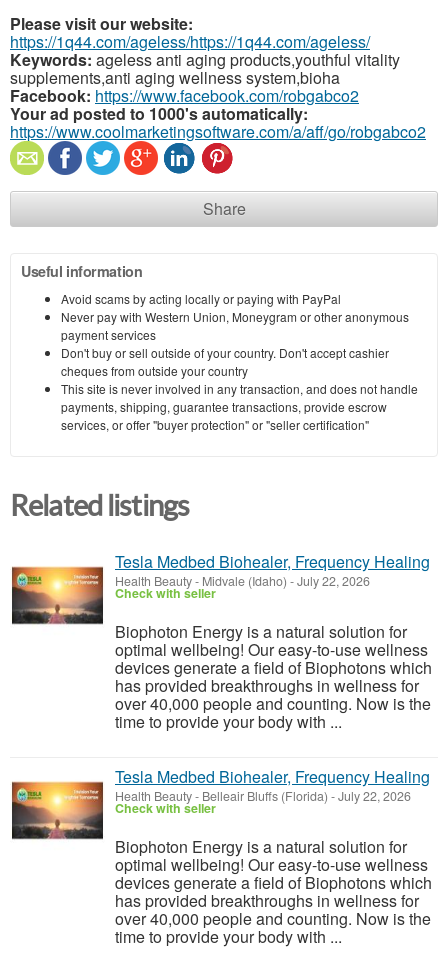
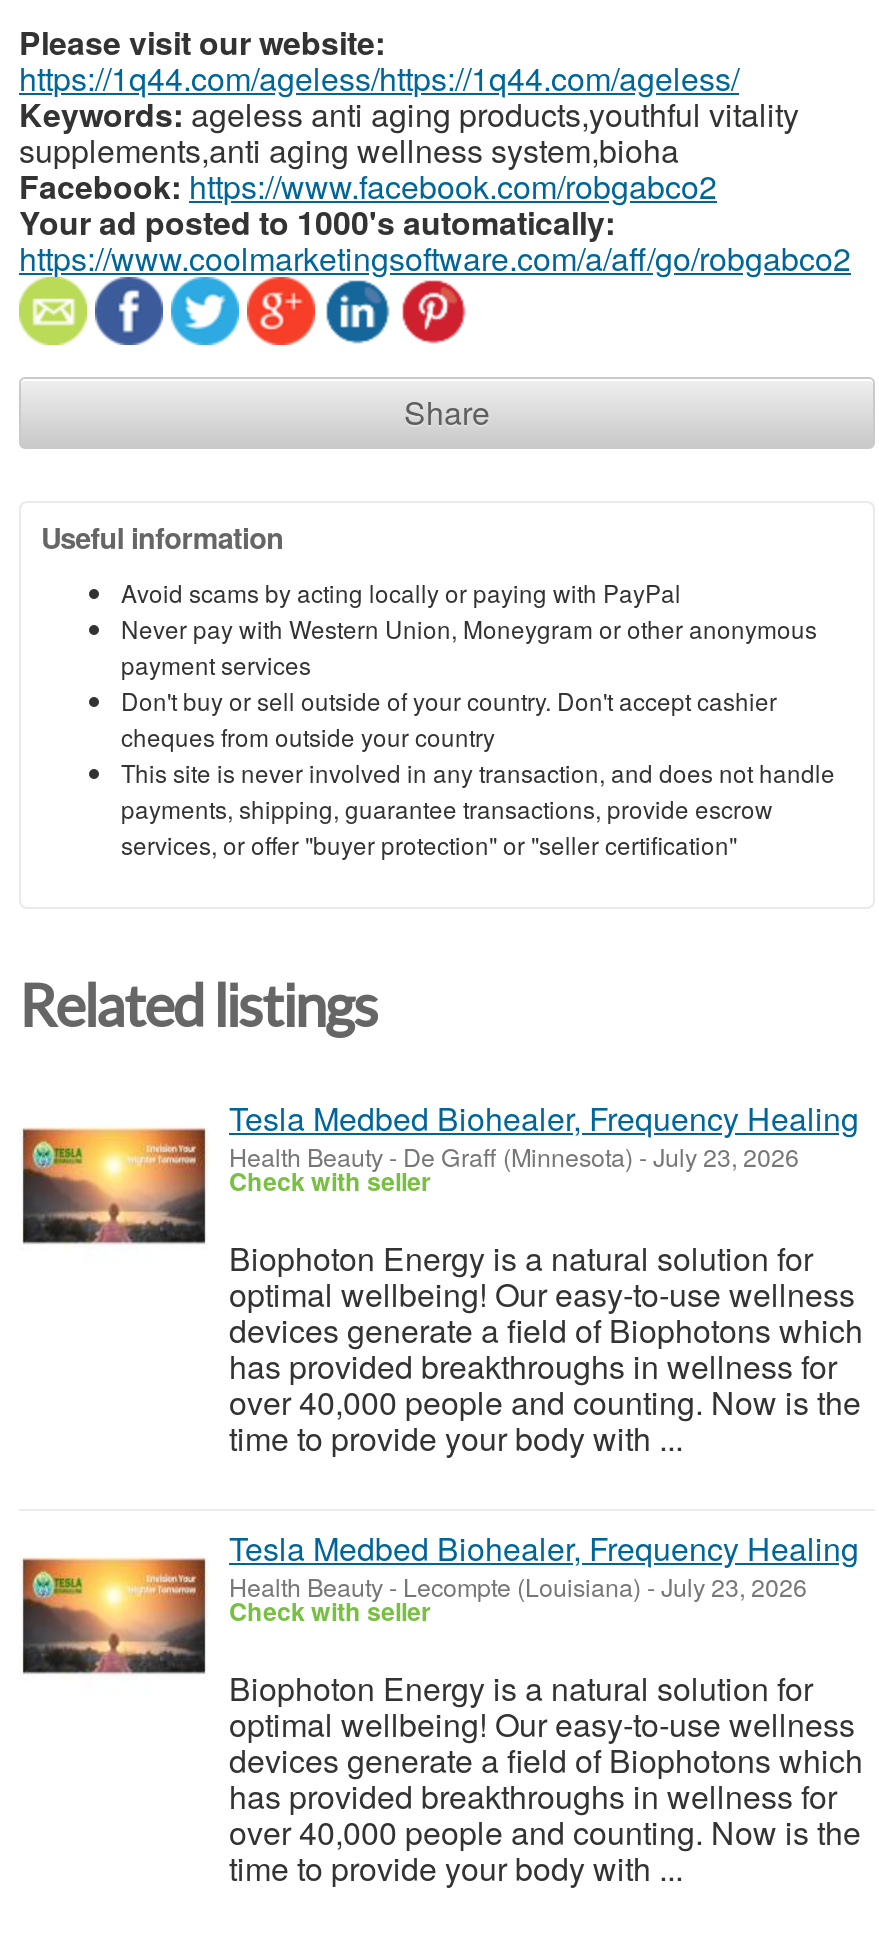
[115,572,370,590] Health Beauty - Midvale (Idaho) - July 22, 2026 -> [229,1140,799,1176] Health Beauty - De Graff (Minnesota) - July 23, 2026
[115,787,411,805] Health Beauty - Belleair Bluffs (Florida) - July 22, 2026 -> [229,1570,807,1606] Health Beauty - Lecompte (Louisiana) - July 23, 2026

